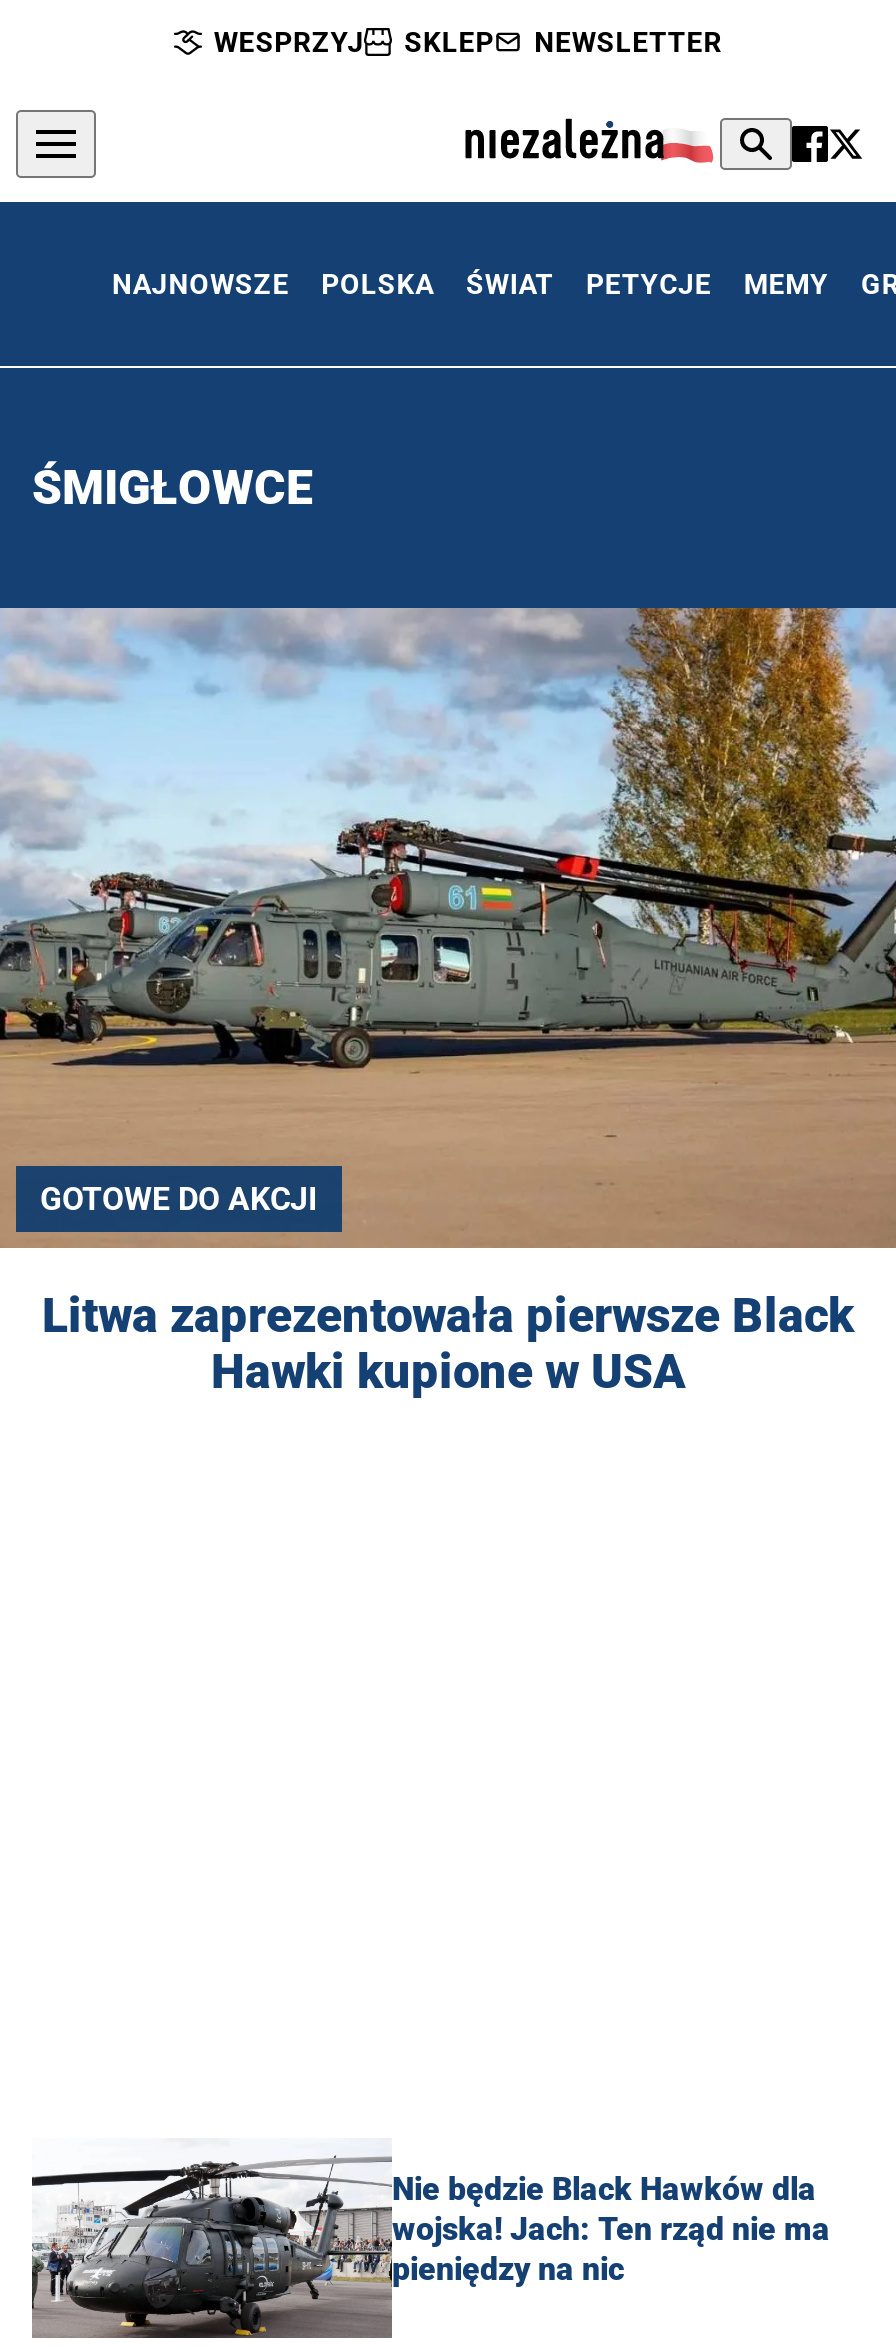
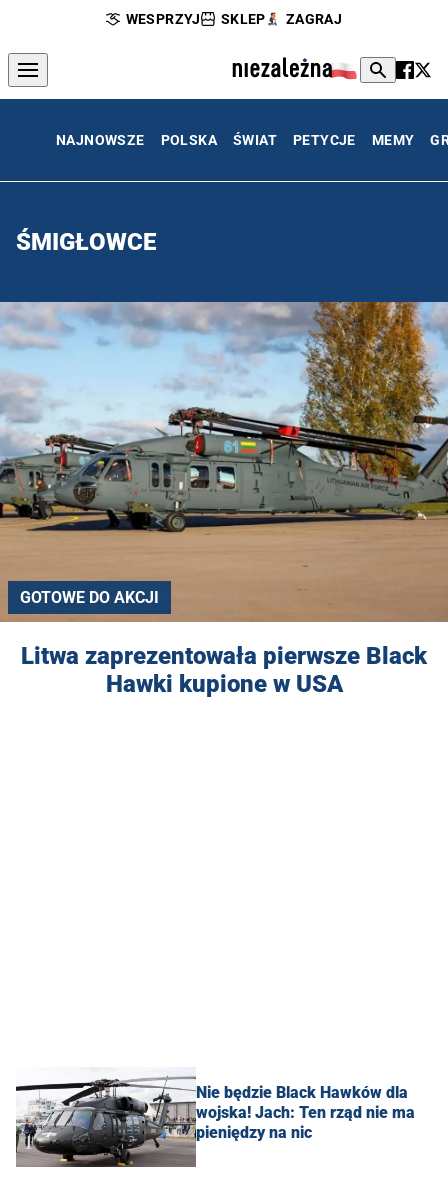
[534,26,722,58] NEWSLETTER -> [286,11,342,27] ZAGRAJ

